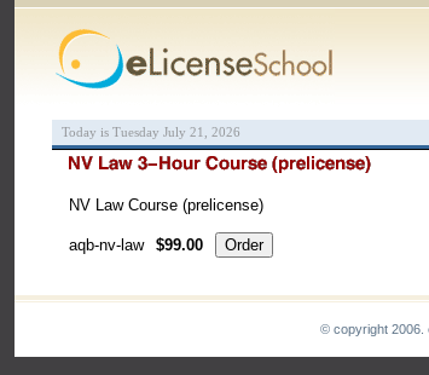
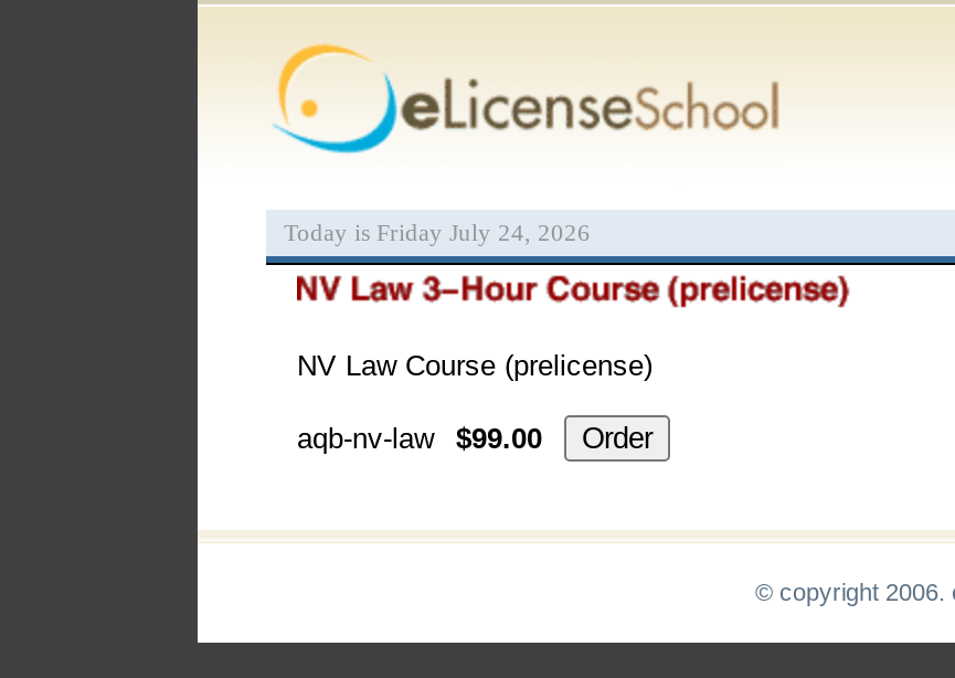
[62,125,240,139] Today is Tuesday July 21, 2026 -> [284,219,591,245] Today is Friday July 24, 2026

